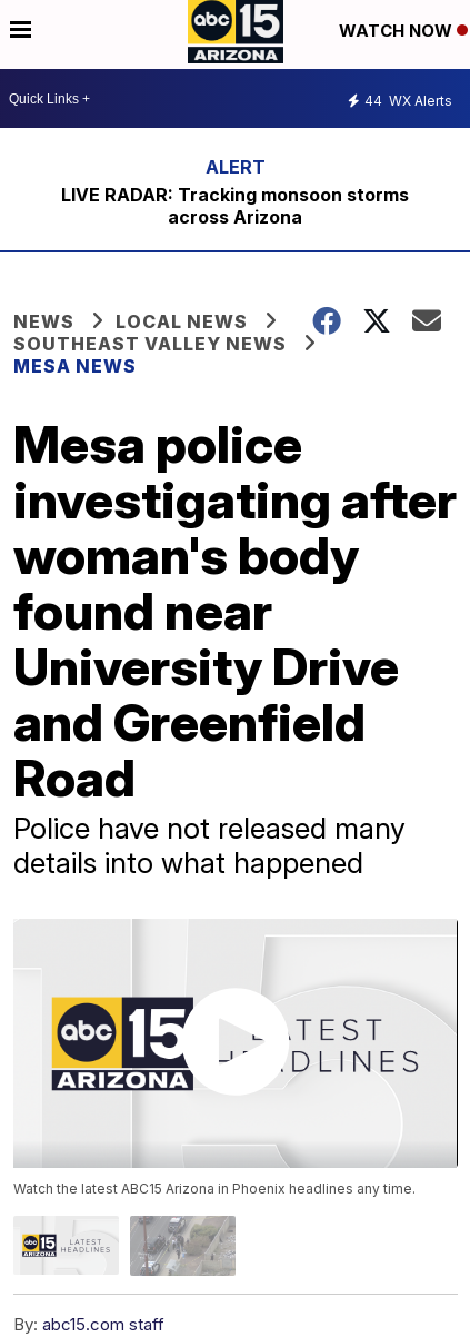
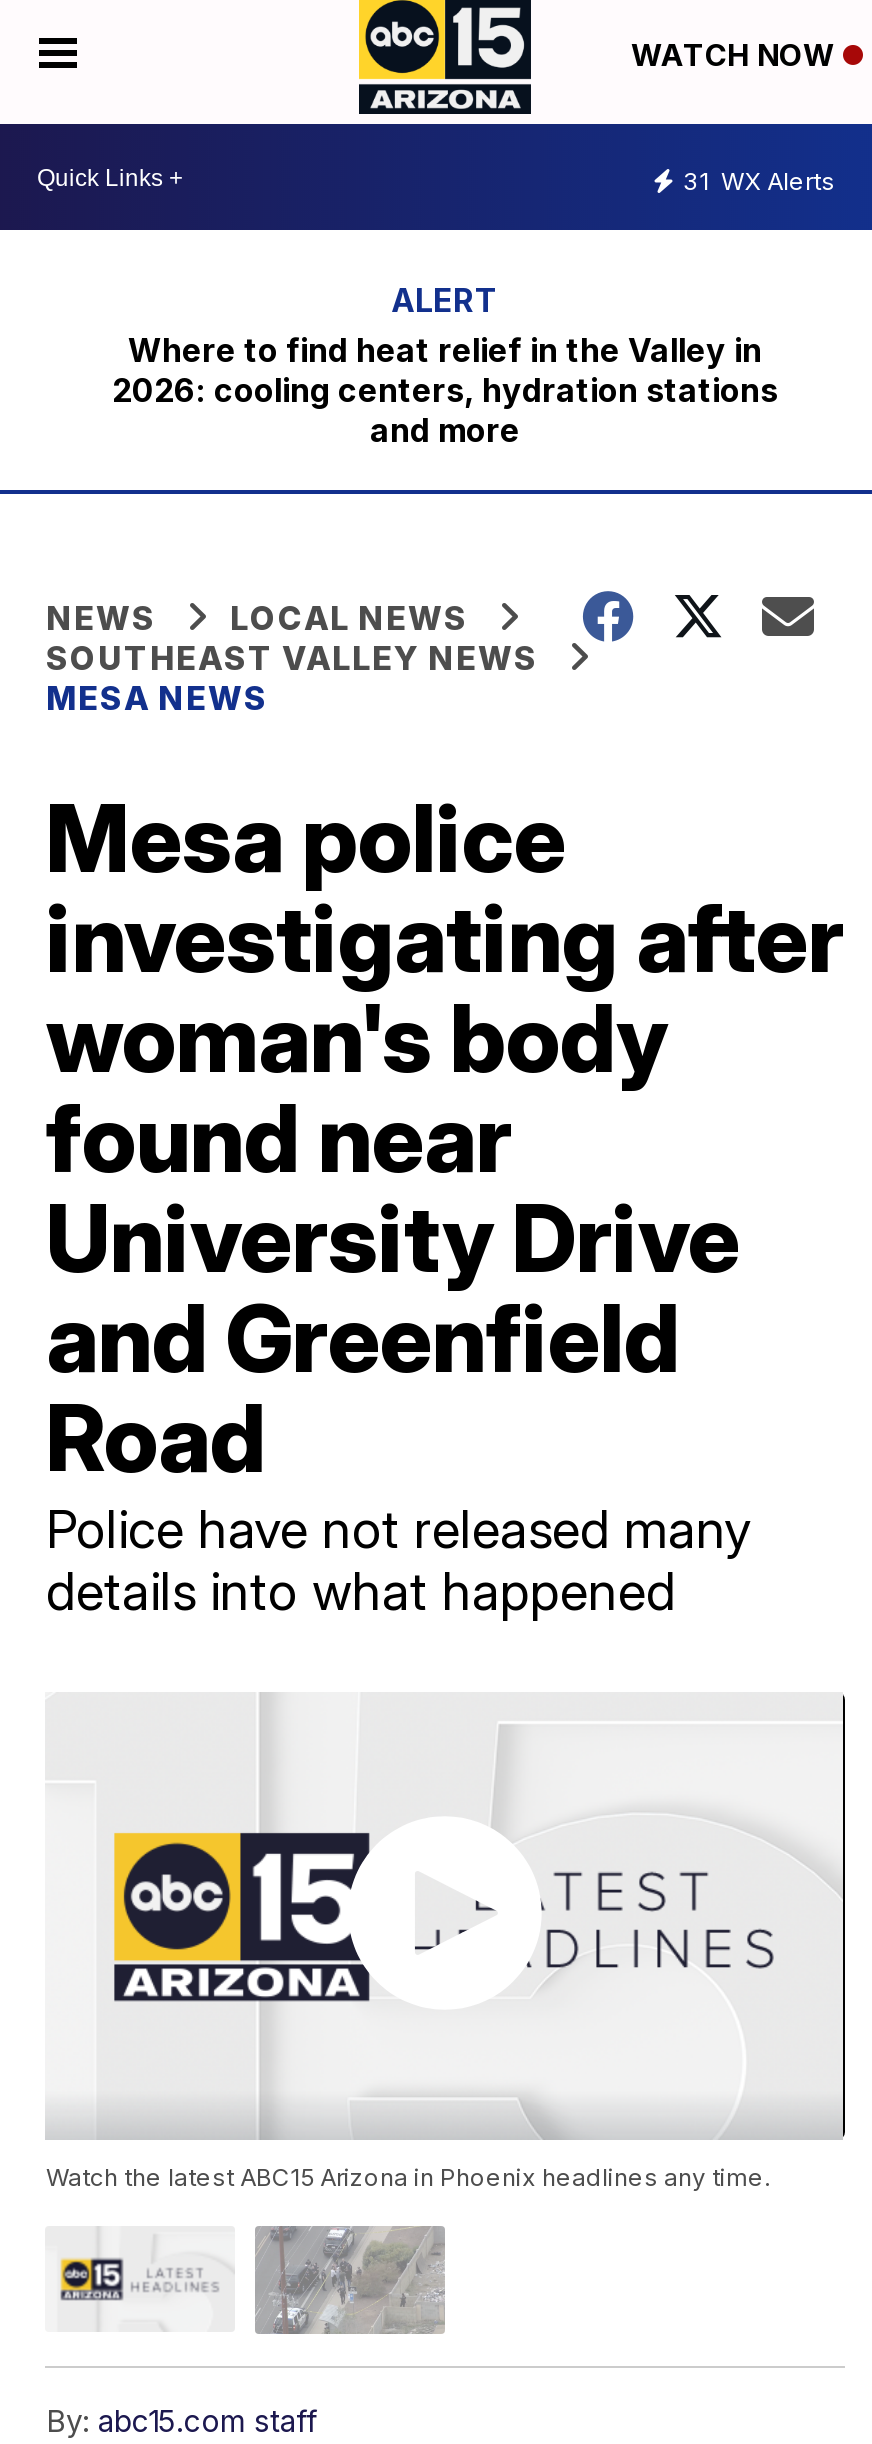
[364,92,452,108] 44 WX Alerts -> [683,165,835,195] 31 WX Alerts
[62,184,409,228] LIVE RADAR: Tracking monsoon storms | across Arizona -> [112,330,778,450] Where to find heat relief in the Valley in | 2026: cooling centers, hydration stations | and more

